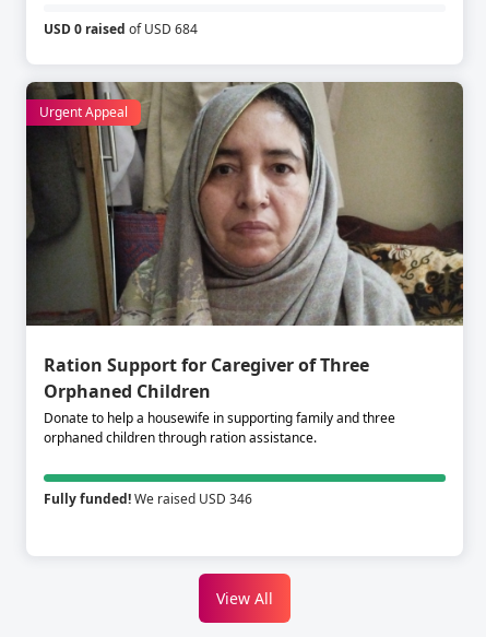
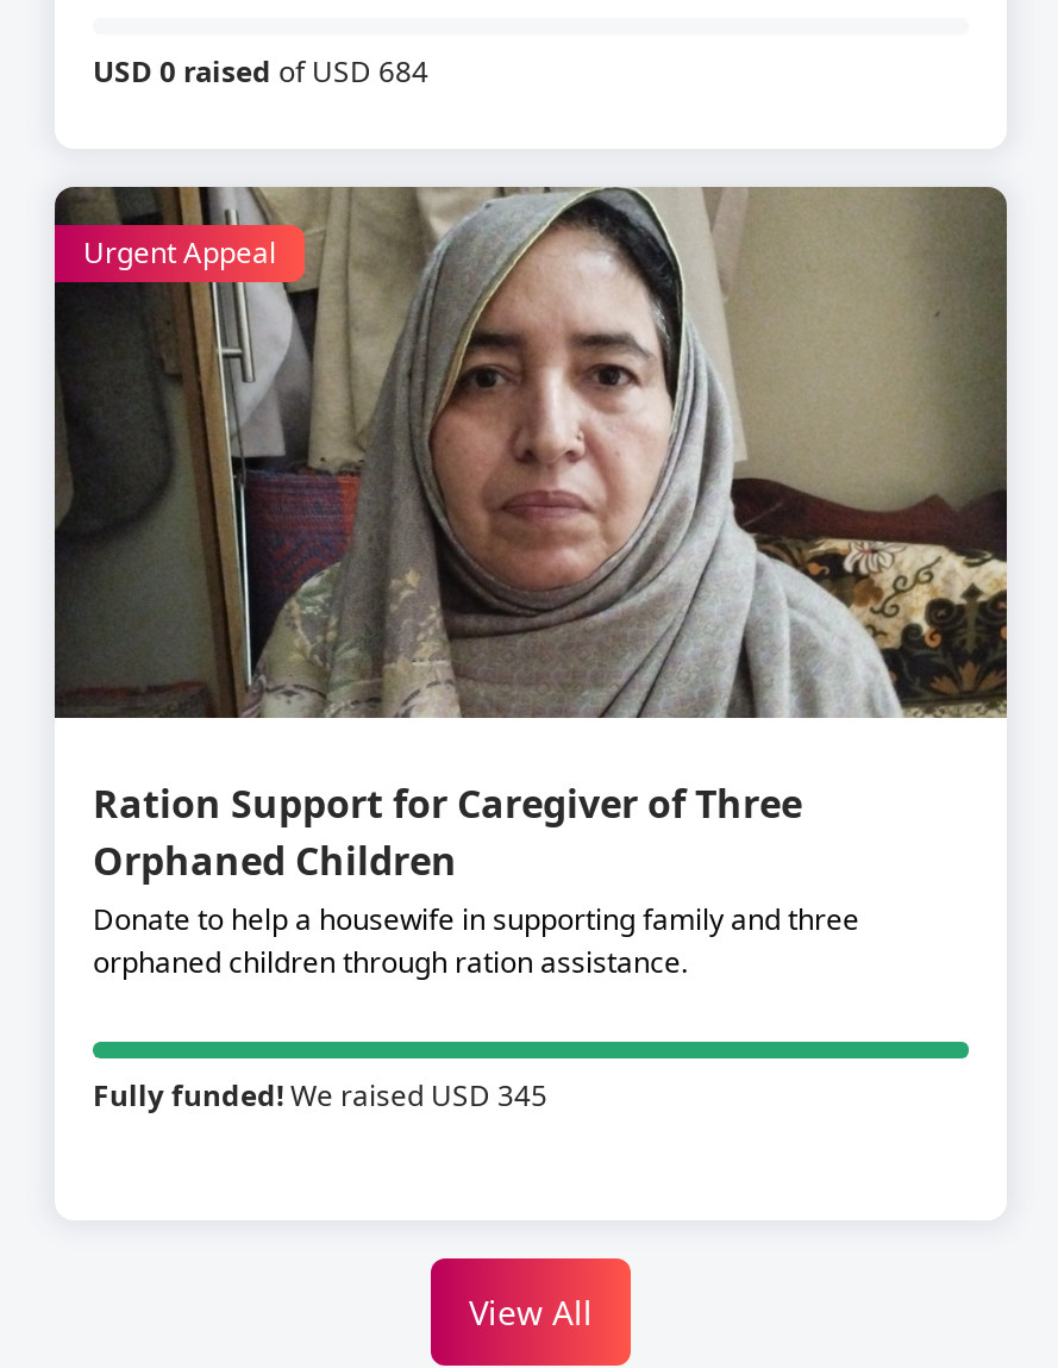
[44,490,252,509] Fully funded! We raised USD 346 -> [93,1076,547,1117] Fully funded! We raised USD 345

